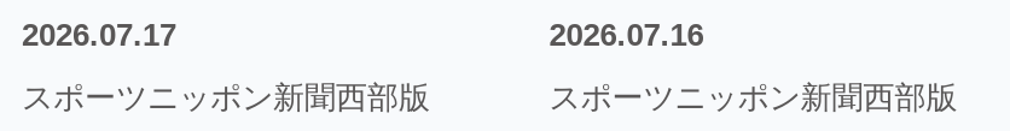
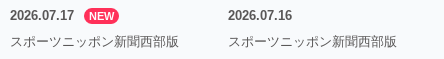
none -> [88,10,113,22] NEW

